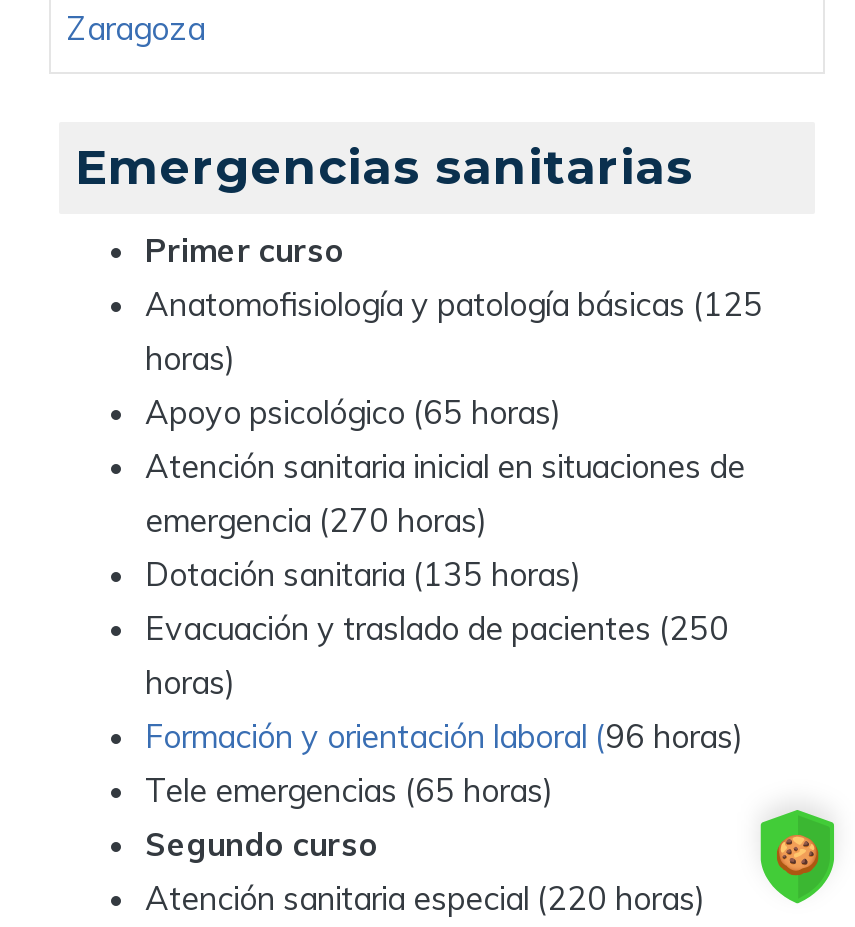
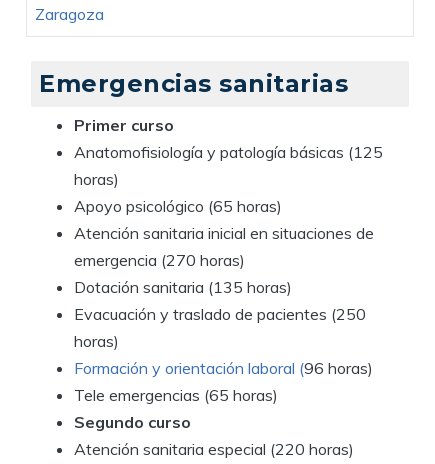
[757,806,837,906] [image] -> none

